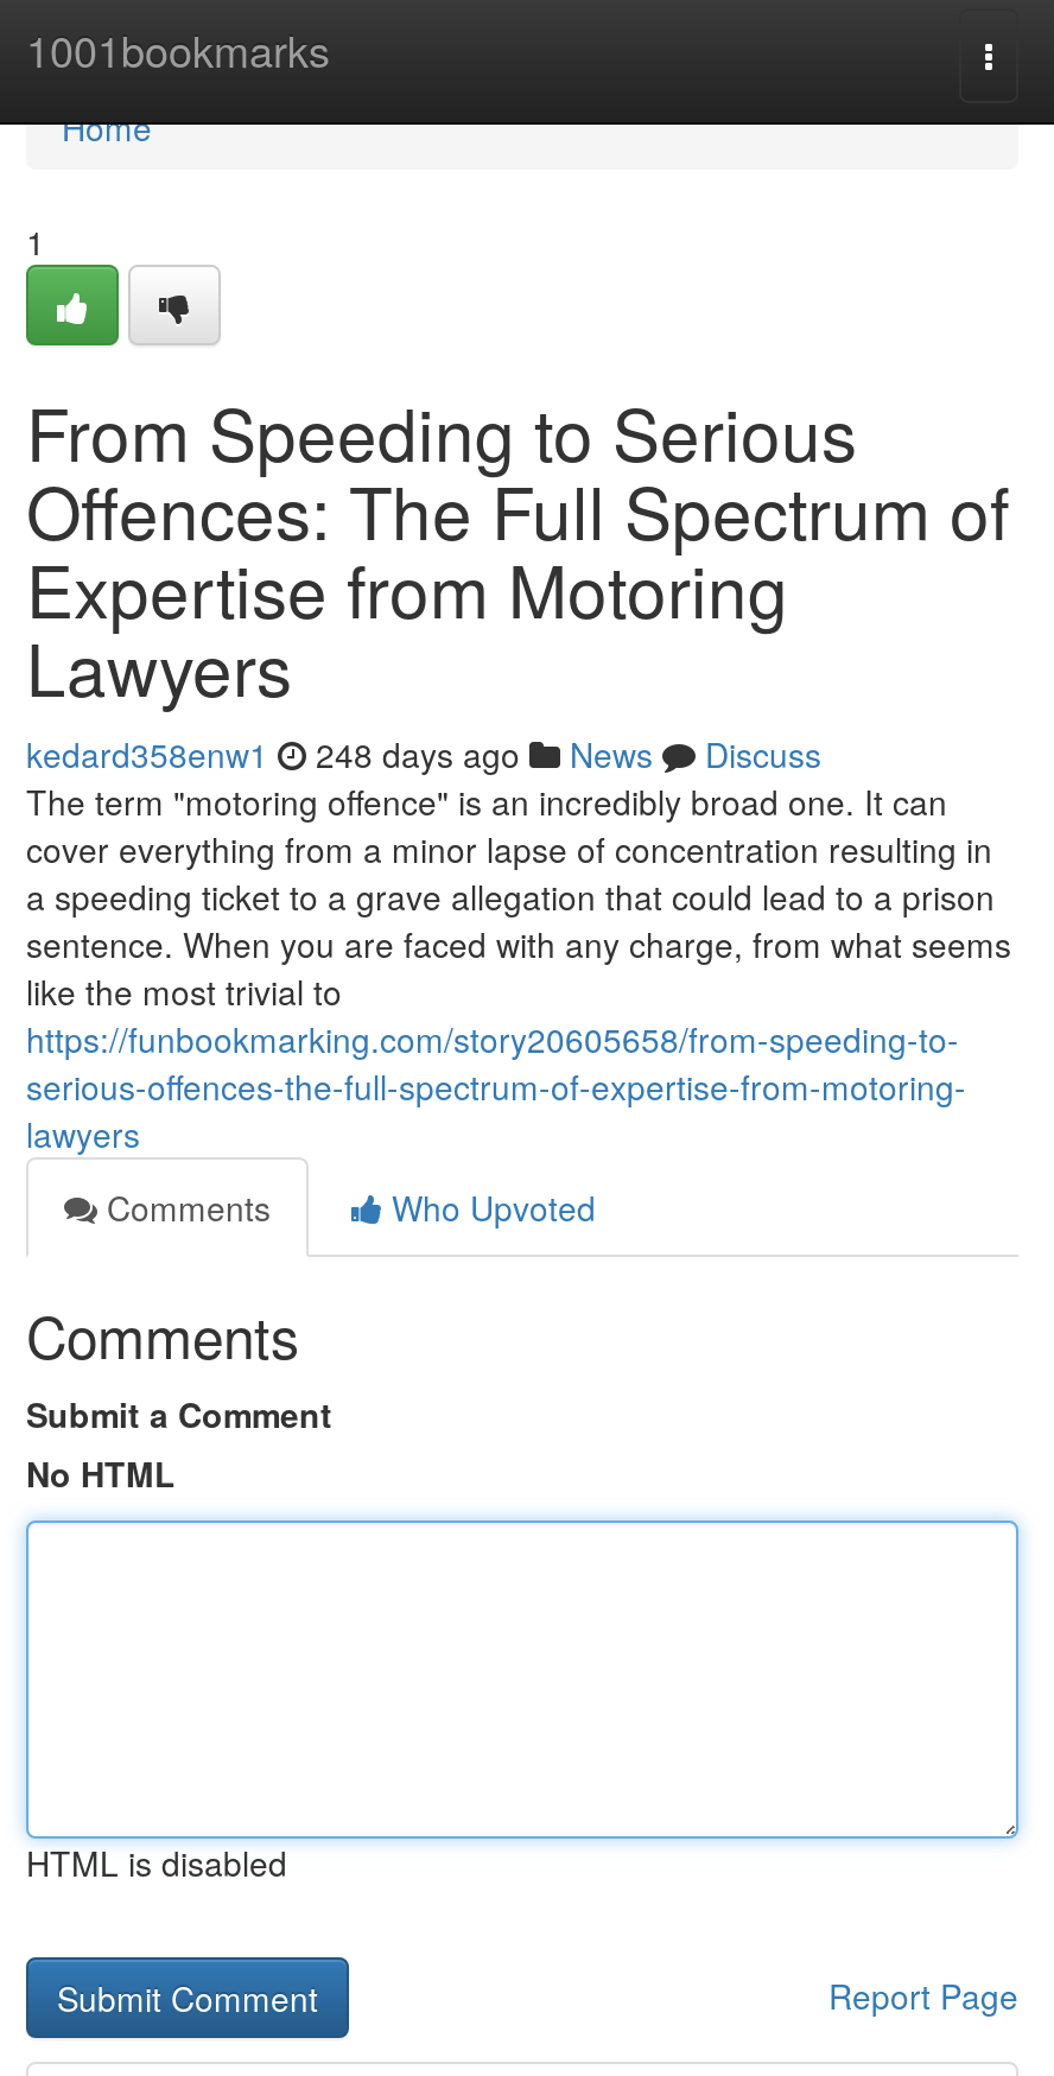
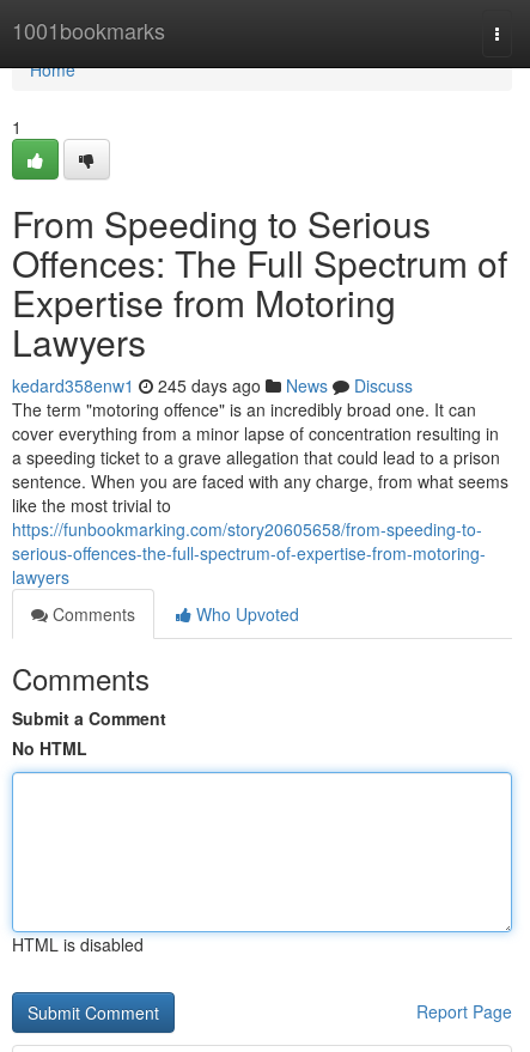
[26,730,821,777] kedard358enw1 248 days ago News Discuss -> [12,373,413,397] kedard358enw1 245 days ago News Discuss

